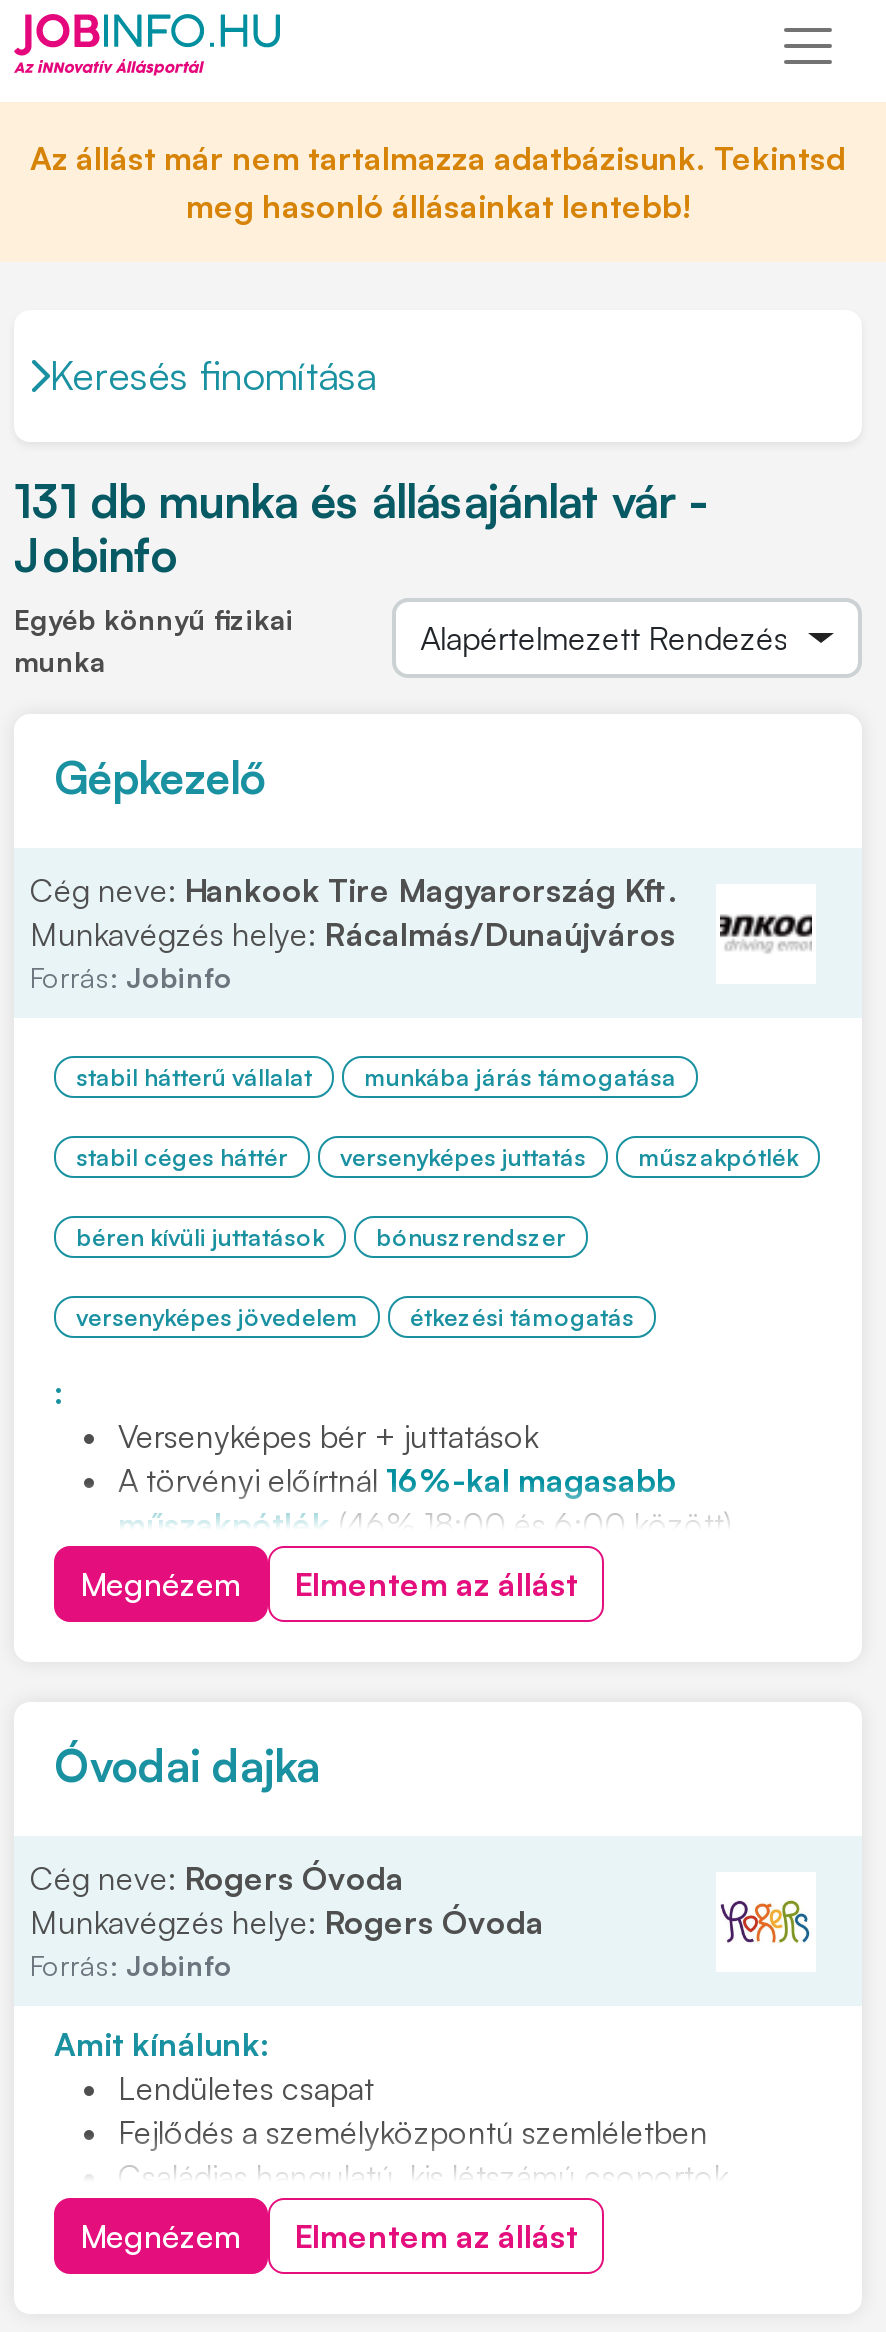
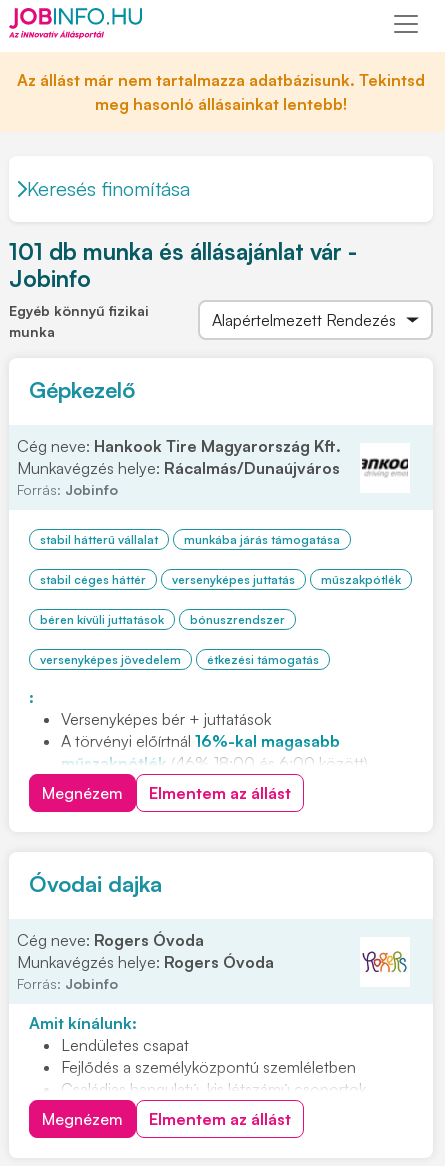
[14,472,706,530] 131 db munka és állásajánlat vár - -> [9,237,357,266] 101 db munka és állásajánlat vár -

